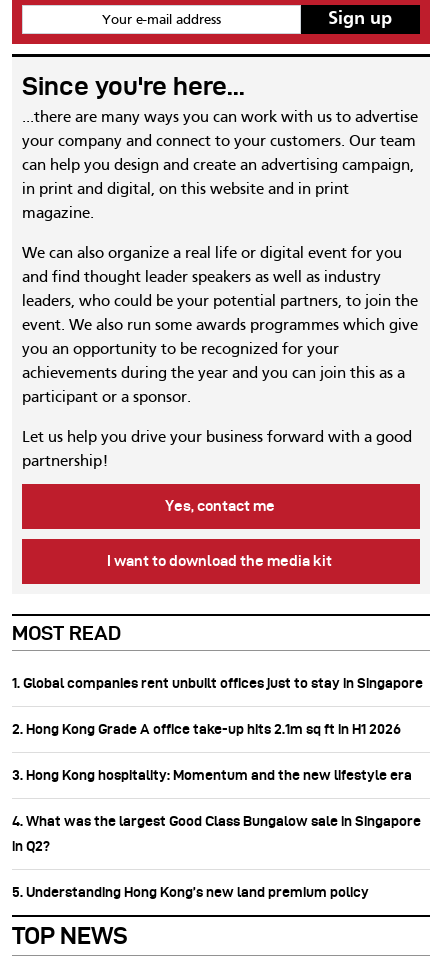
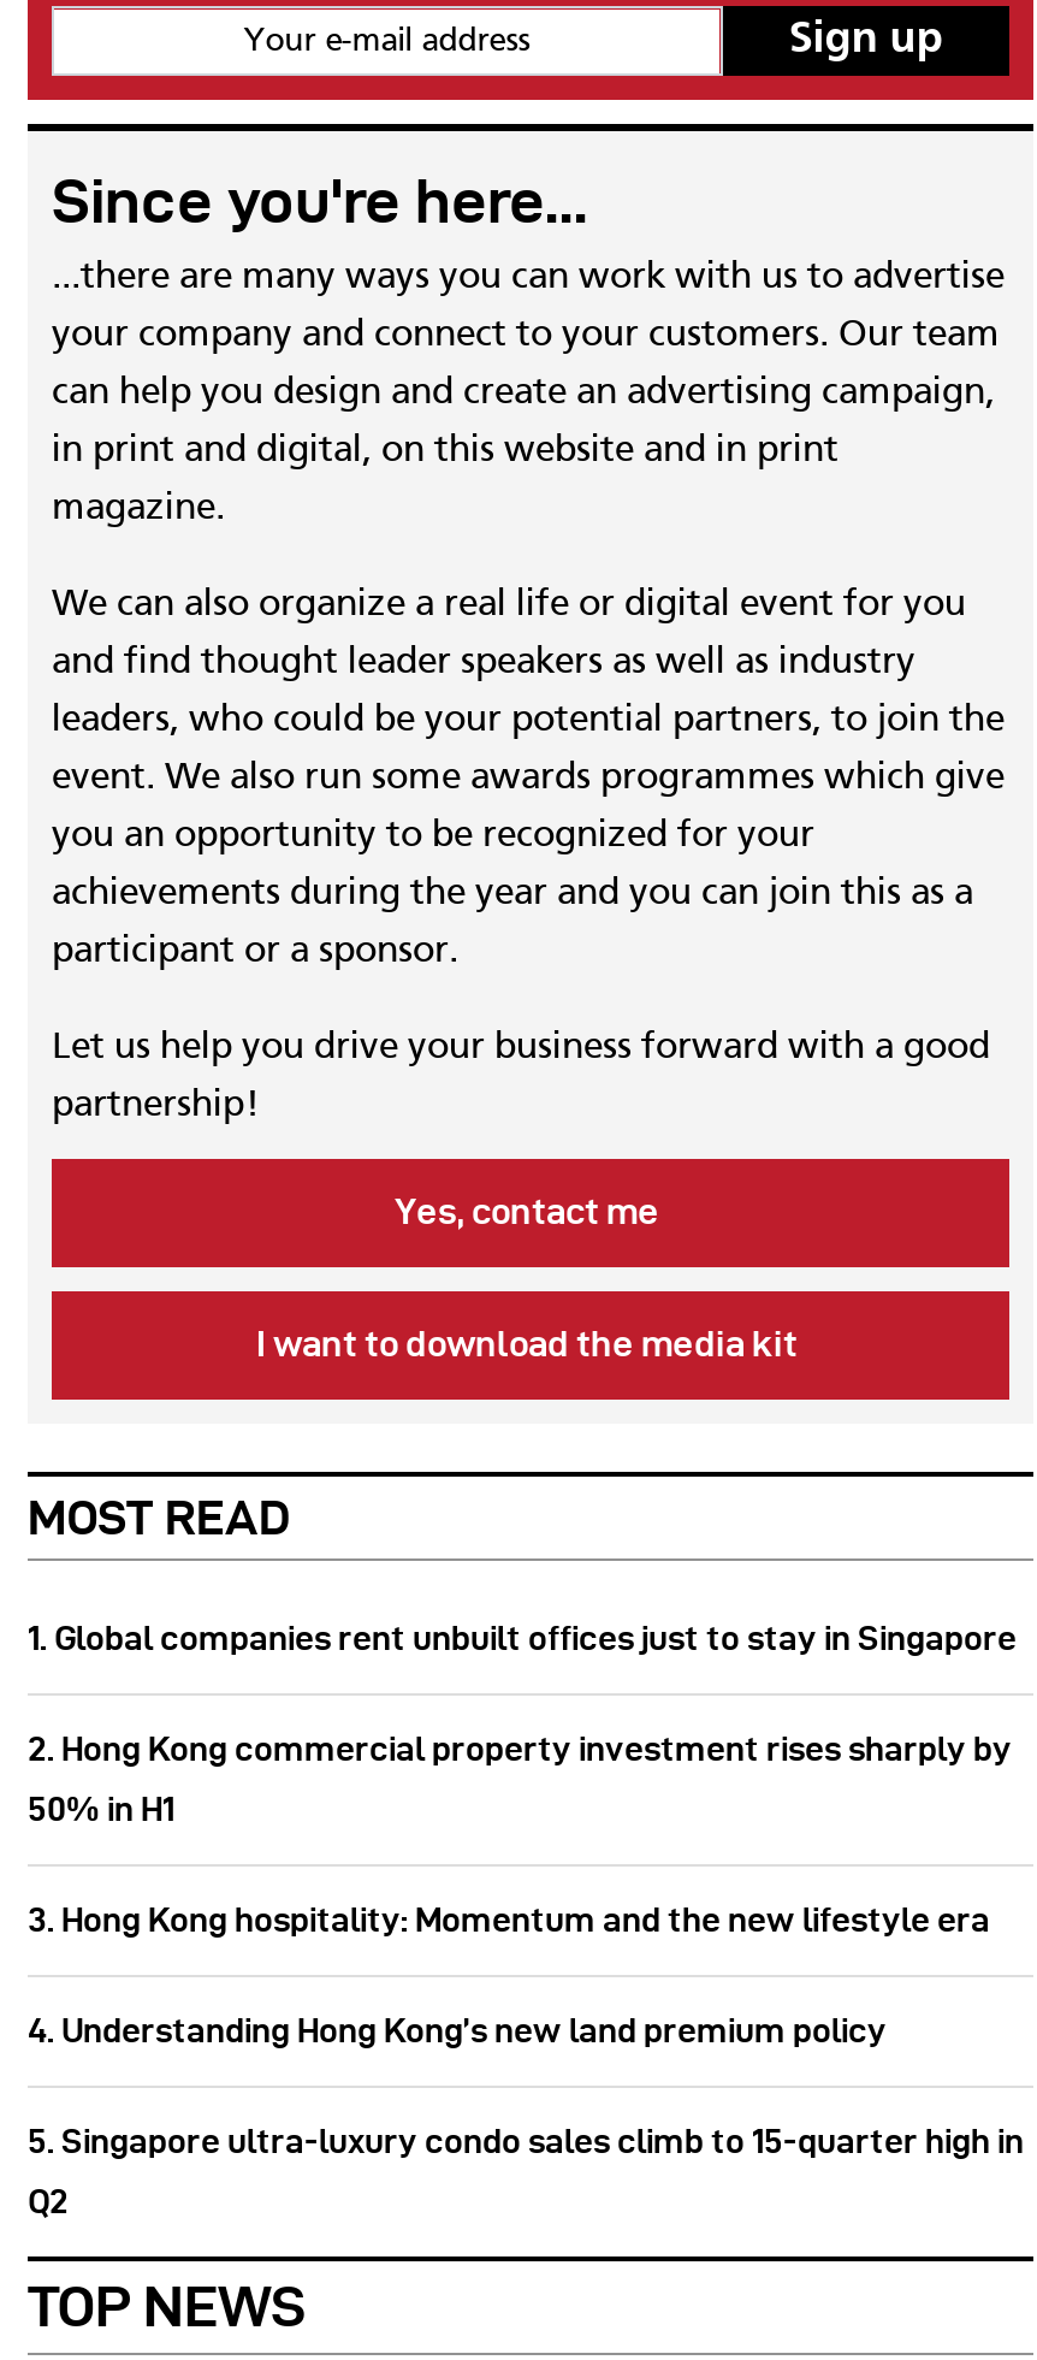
[12,721,401,737] 2. Hong Kong Grade A office take-up hits 2.1m sq ft in H1 2026 -> [28,1730,1012,1829] 2. Hong Kong commercial property investment rises sharply by | 50% in H1
[12,813,421,829] 4. What was the largest Good Class Bungalow sale in Singapore -> [28,2011,887,2050] 4. Understanding Hong Kong’s new land premium policy
[12,838,50,854] in Q2? -> [28,2122,1024,2161] 5. Singapore ultra-luxury condo sales climb to 15-quarter high in
[12,884,369,900] 5. Understanding Hong Kong’s new land premium policy -> [28,2182,69,2221] Q2

